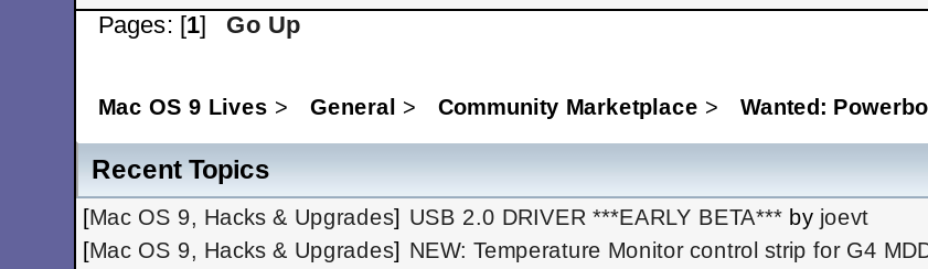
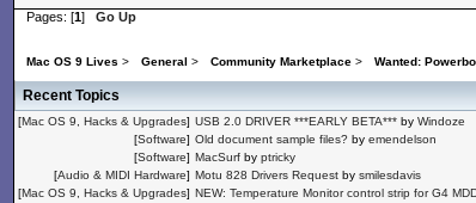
[83,205,868,229] [Mac OS 9, Hacks & Upgrades] USB 2.0 DRIVER ***EARLY BETA*** by joevt -> [18,115,465,182] [Mac OS 9, Hacks & Upgrades] USB 2.0 DRIVER ***EARLY BETA*** by Windoze | [Software] Old document sample files? by emendelson | [Software] MacSurf by ptricky | [Audio & MIDI Hardware] Motu 828 Drivers Request by smilesdavis

